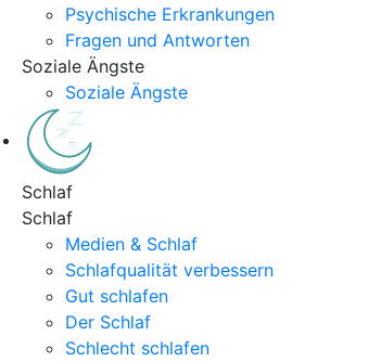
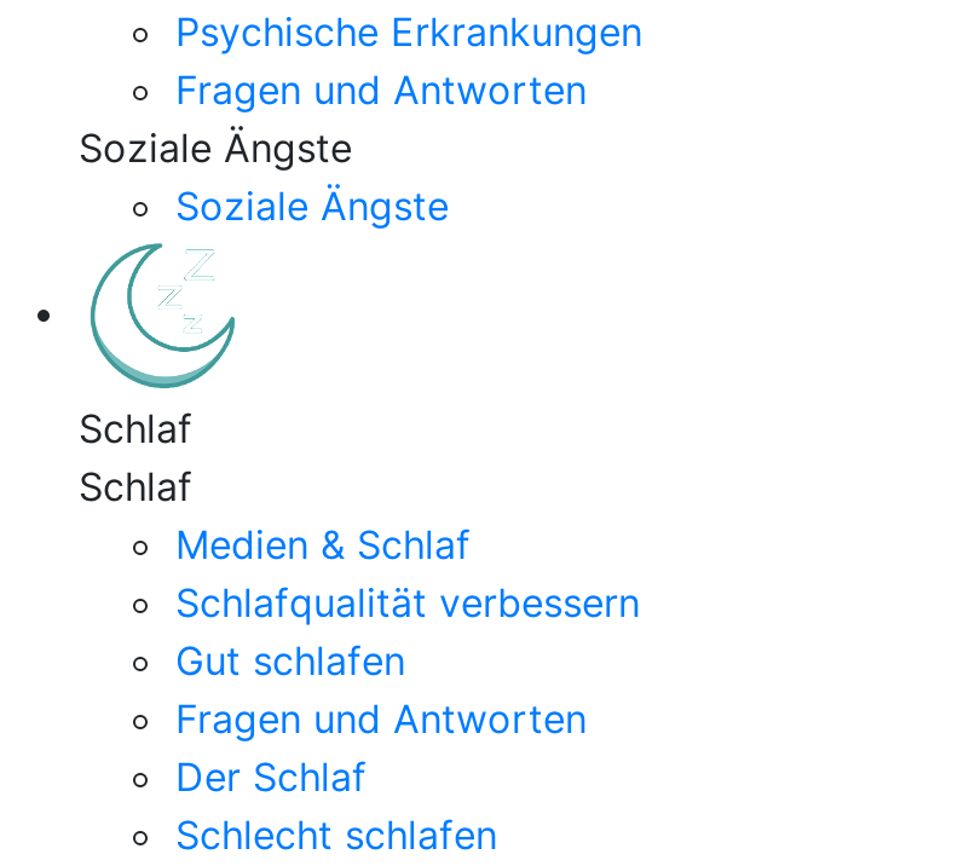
none -> [175,694,587,743] Fragen und Antworten

